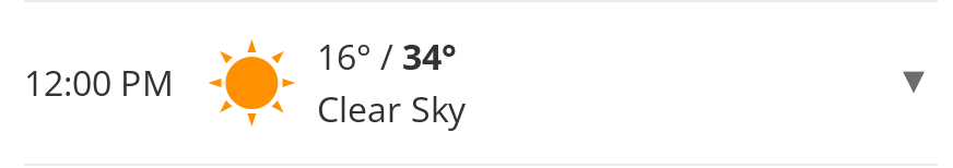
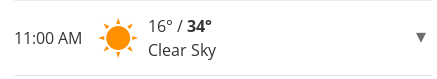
[24,58,173,106] 12:00 PM -> [14,27,82,49] 11:00 AM

